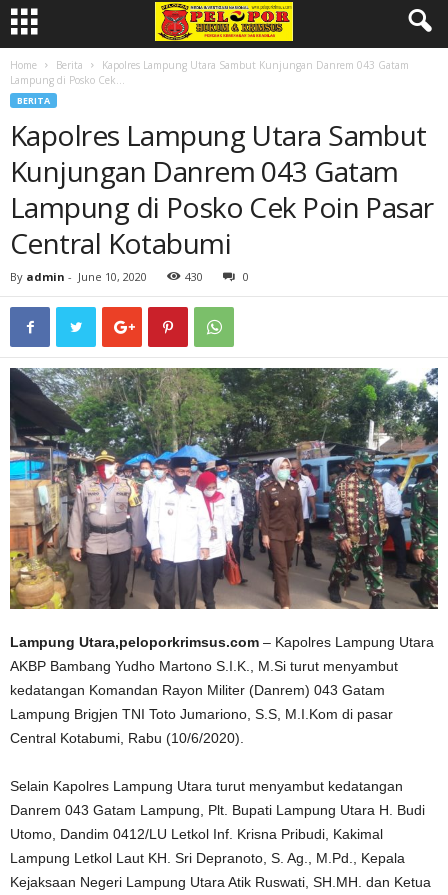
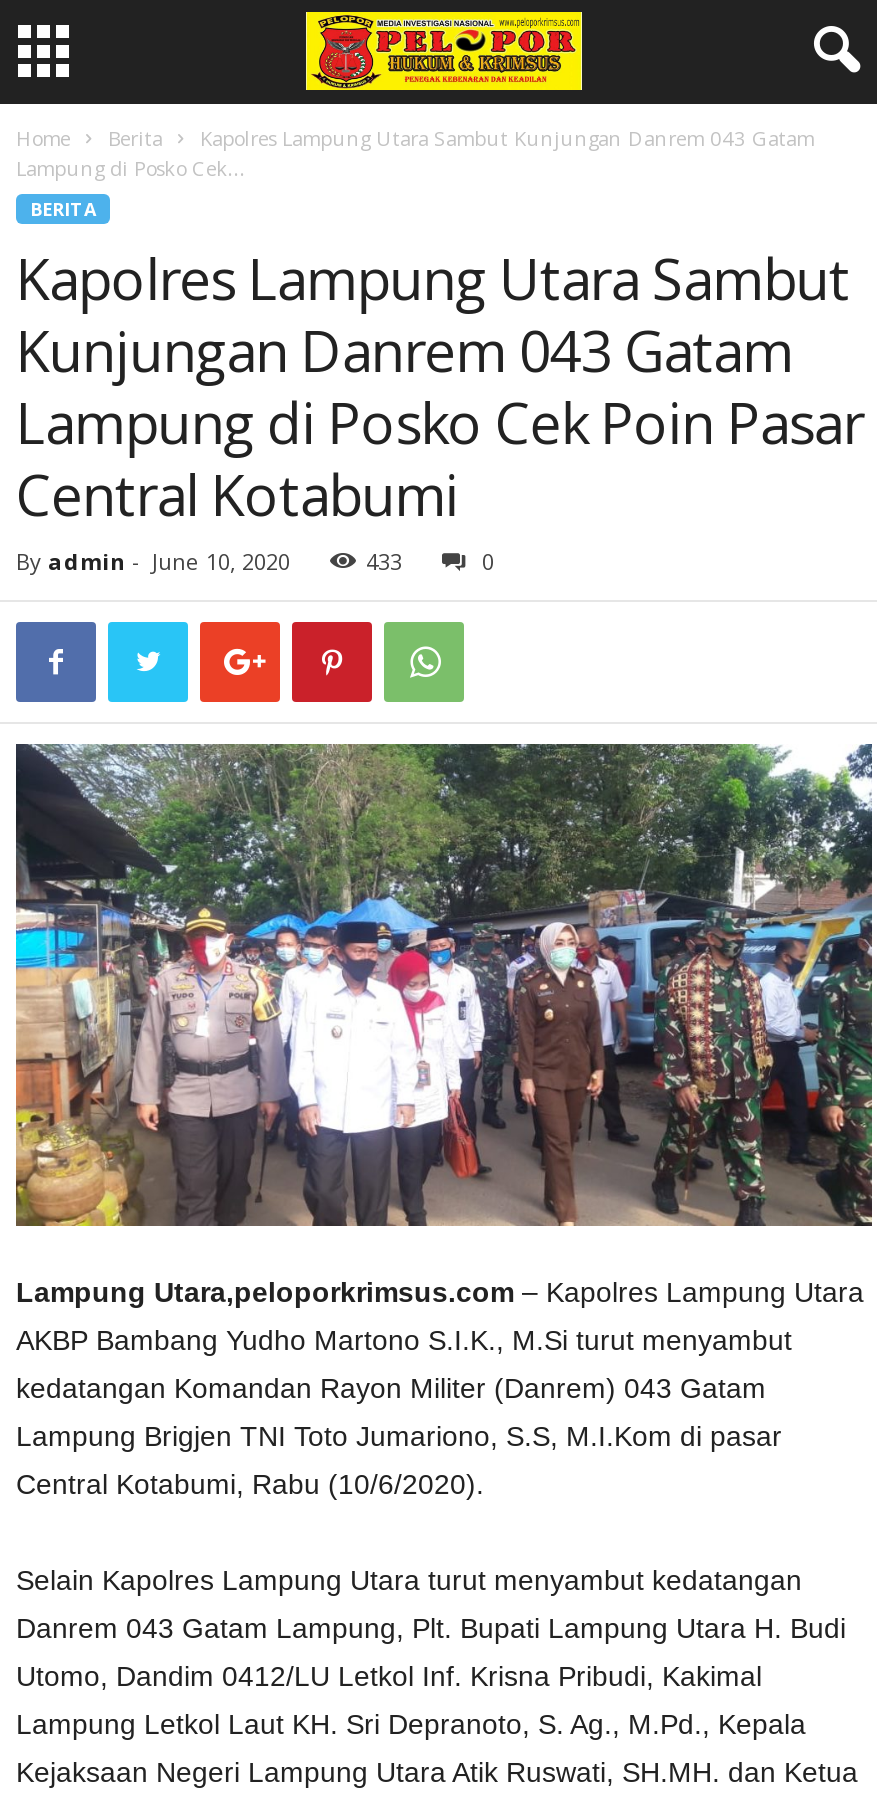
[185,269,203,284] 430 -> [366,546,402,576] 433

